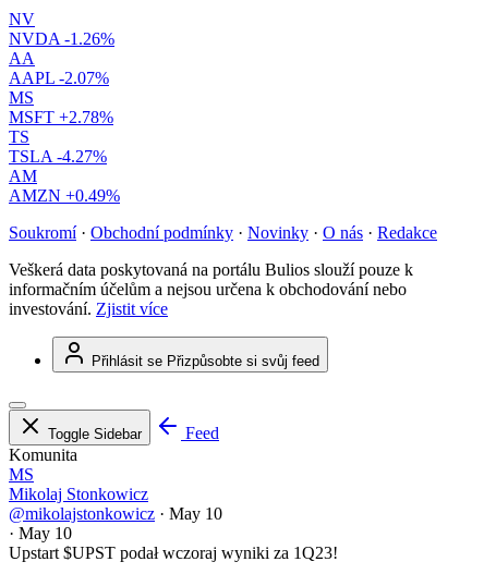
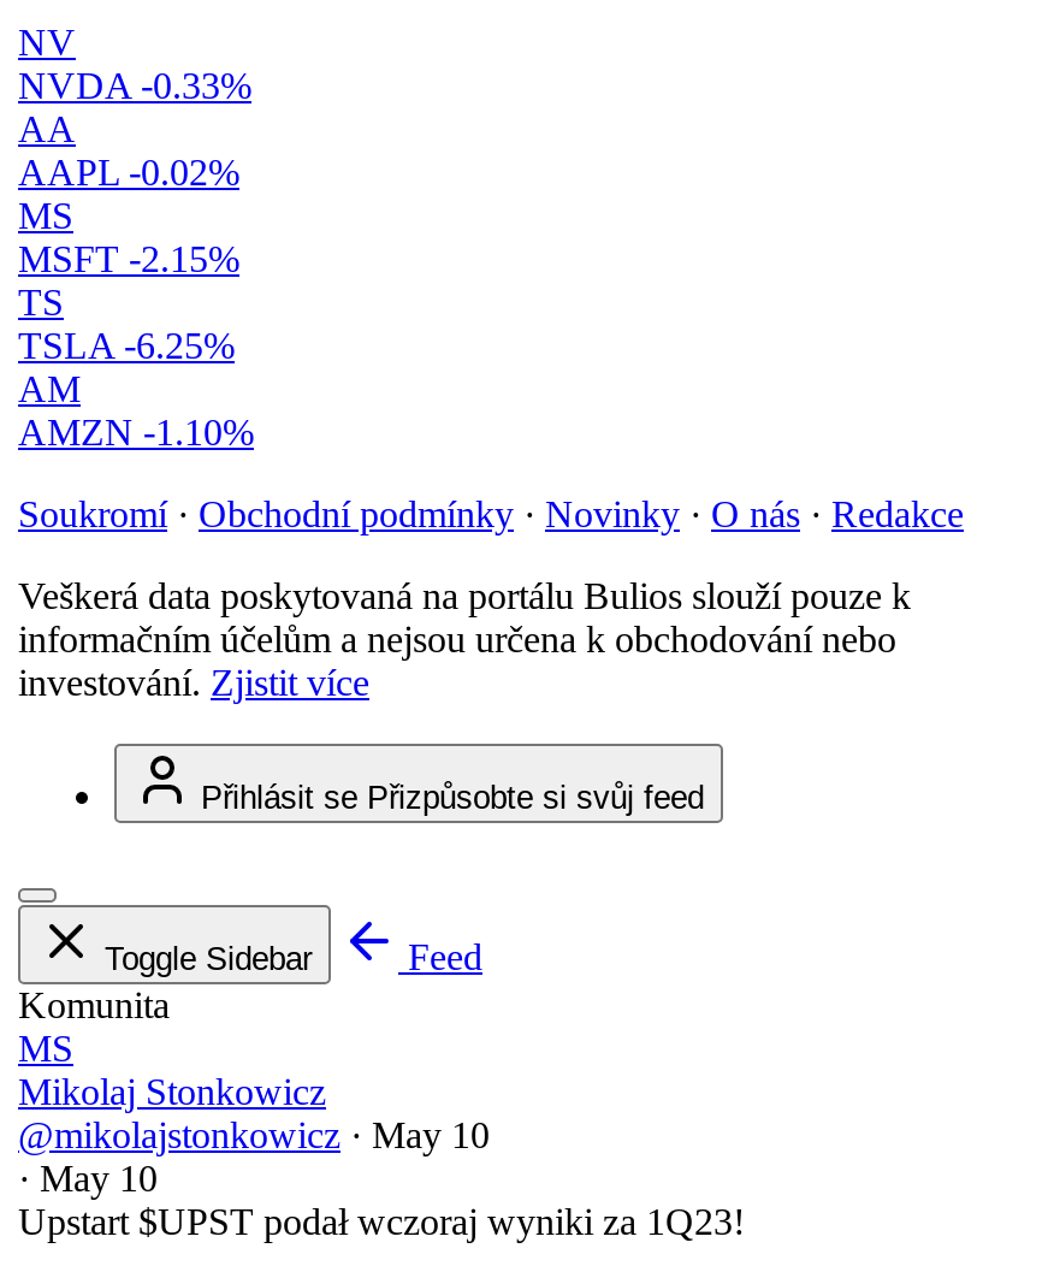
[9,30,114,48] NVDA -1.26% -> [18,65,251,106] NVDA -0.33%
[9,69,109,87] AAPL -2.07% -> [18,152,239,193] AAPL -0.02%
[9,108,113,126] MSFT +2.78% -> [18,239,239,279] MSFT -2.15%
[9,147,107,166] TSLA -4.27% -> [18,325,235,366] TSLA -6.25%
[9,186,120,205] AMZN +0.49% -> [18,412,254,453] AMZN -1.10%

